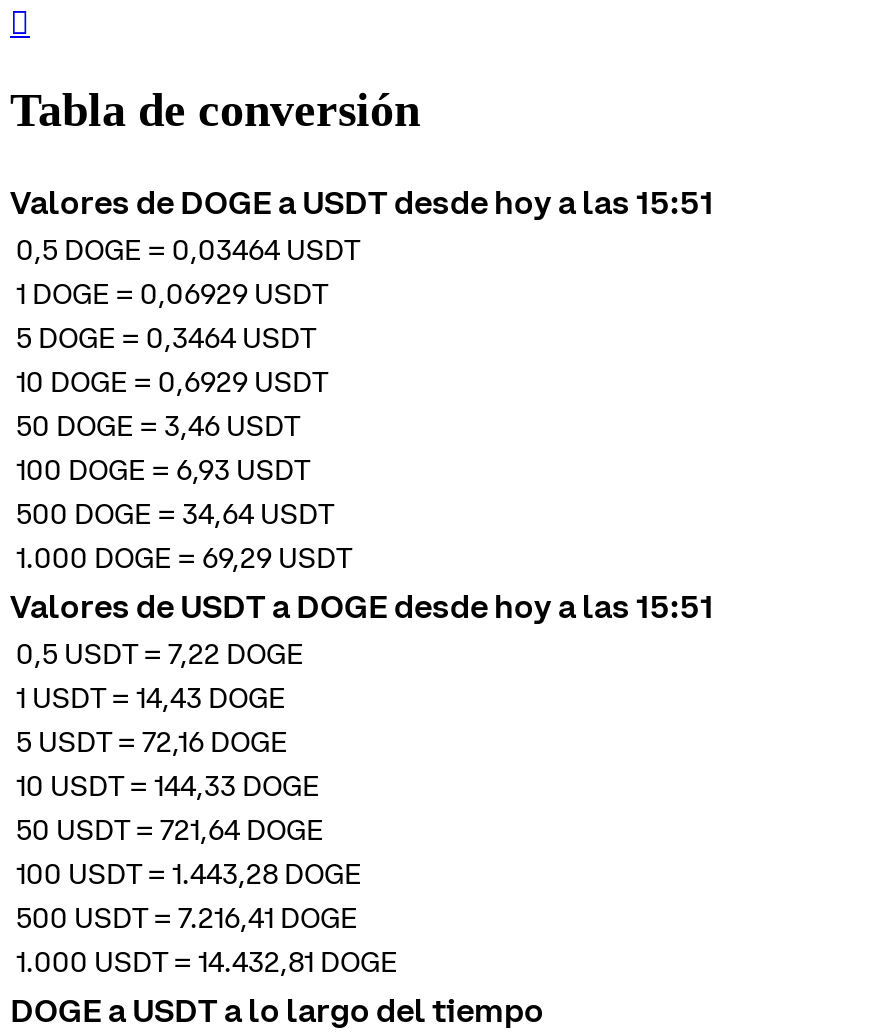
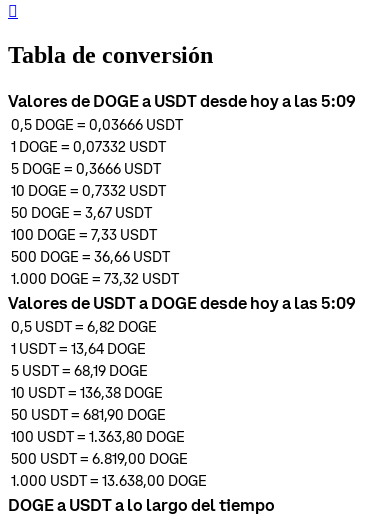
[10,181,714,221] Valores de DOGE a USDT desde hoy a las 15:51 -> [8,90,356,110] Valores de DOGE a USDT desde hoy a las 5:09
[16,231,360,267] 0,5 DOGE = 0,03464 USDT -> [11,115,183,133] 0,5 DOGE = 0,03666 USDT
[16,275,328,311] 1 DOGE = 0,06929 USDT -> [11,137,166,155] 1 DOGE = 0,07332 USDT
[16,319,316,355] 5 DOGE = 0,3464 USDT -> [11,159,161,177] 5 DOGE = 0,3666 USDT
[16,363,328,399] 10 DOGE = 0,6929 USDT -> [11,181,166,199] 10 DOGE = 0,7332 USDT
[16,407,300,443] 50 DOGE = 3,46 USDT -> [11,203,152,221] 50 DOGE = 3,67 USDT
[16,451,310,487] 100 DOGE = 6,93 USDT -> [11,225,157,243] 100 DOGE = 7,33 USDT
[16,495,334,531] 500 DOGE = 34,64 USDT -> [11,247,170,265] 500 DOGE = 36,66 USDT
[16,539,352,575] 1.000 DOGE = 69,29 USDT -> [11,269,179,287] 1.000 DOGE = 73,32 USDT
[10,585,714,625] Valores de USDT a DOGE desde hoy a las 15:51 -> [8,292,356,312] Valores de USDT a DOGE desde hoy a las 5:09
[16,635,304,671] 0,5 USDT = 7,22 DOGE -> [11,317,157,335] 0,5 USDT = 6,82 DOGE
[16,679,286,715] 1 USDT = 14,43 DOGE -> [11,339,146,357] 1 USDT = 13,64 DOGE
[16,723,288,759] 5 USDT = 72,16 DOGE -> [11,361,148,379] 5 USDT = 68,19 DOGE
[16,767,320,803] 10 USDT = 144,33 DOGE -> [11,383,163,401] 10 USDT = 136,38 DOGE
[16,811,324,847] 50 USDT = 721,64 DOGE -> [11,405,166,423] 50 USDT = 681,90 DOGE
[16,855,362,891] 100 USDT = 1.443,28 DOGE -> [11,427,185,445] 100 USDT = 1.363,80 DOGE
[16,899,358,935] 500 USDT = 7.216,41 DOGE -> [11,449,188,467] 500 USDT = 6.819,00 DOGE
[16,943,398,979] 1.000 USDT = 14.432,81 DOGE -> [11,471,207,489] 1.000 USDT = 13.638,00 DOGE

